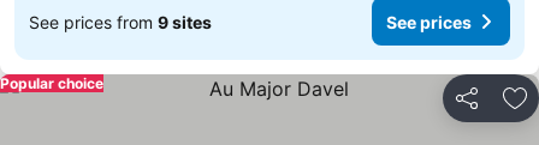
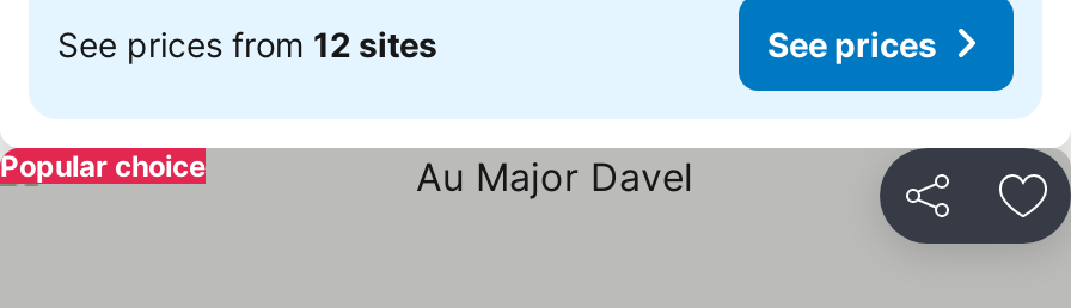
[29,11,212,32] See prices from 9 sites -> [57,23,437,63] See prices from 12 sites

